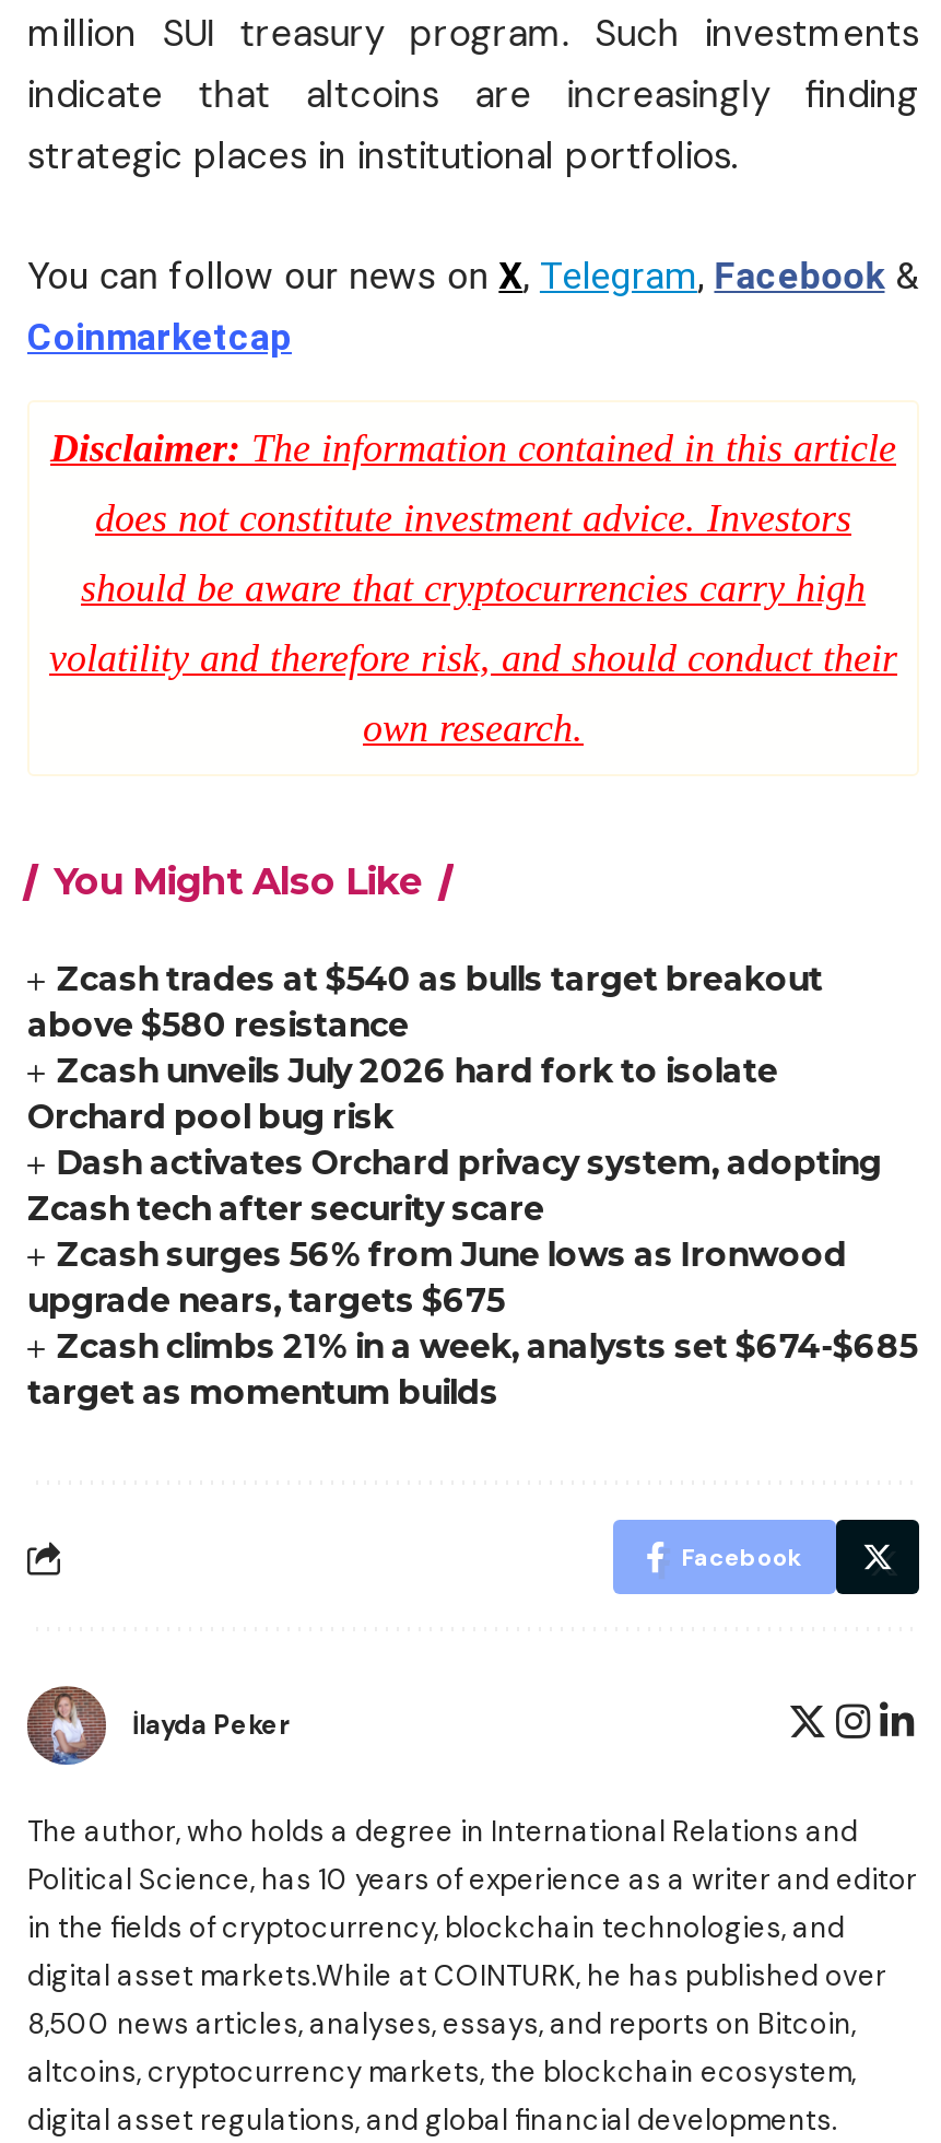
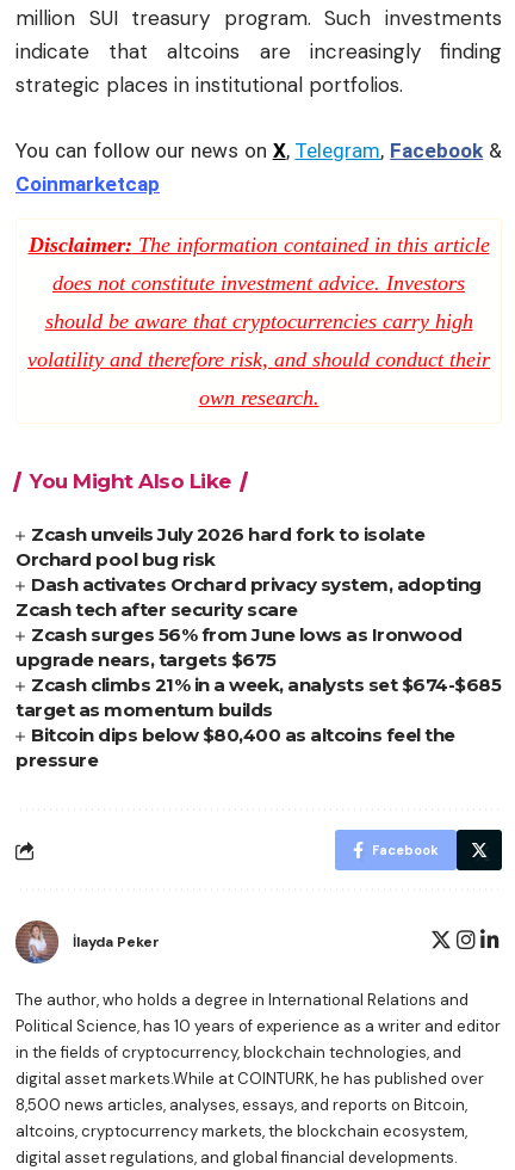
[27,958,823,1046] Zcash trades at $540 as bulls target breakout | above $580 resistance -> none
moved [27,1050,918,1413] -> [15,523,501,721]: Zcash unveils July 2026 hard fork to isolate | Orchard pool bug risk | Dash activates Orchard privacy system, adopting | Zcash tech after security scare | Zcash surges 56% from June lows as Ironwood | upgrade nears, targets $675 | Zcash climbs 21% in a week, analysts set $674-$685 | target as momentum builds
none -> [15,724,455,771] Bitcoin dips below $80,400 as altcoins feel the | pressure

